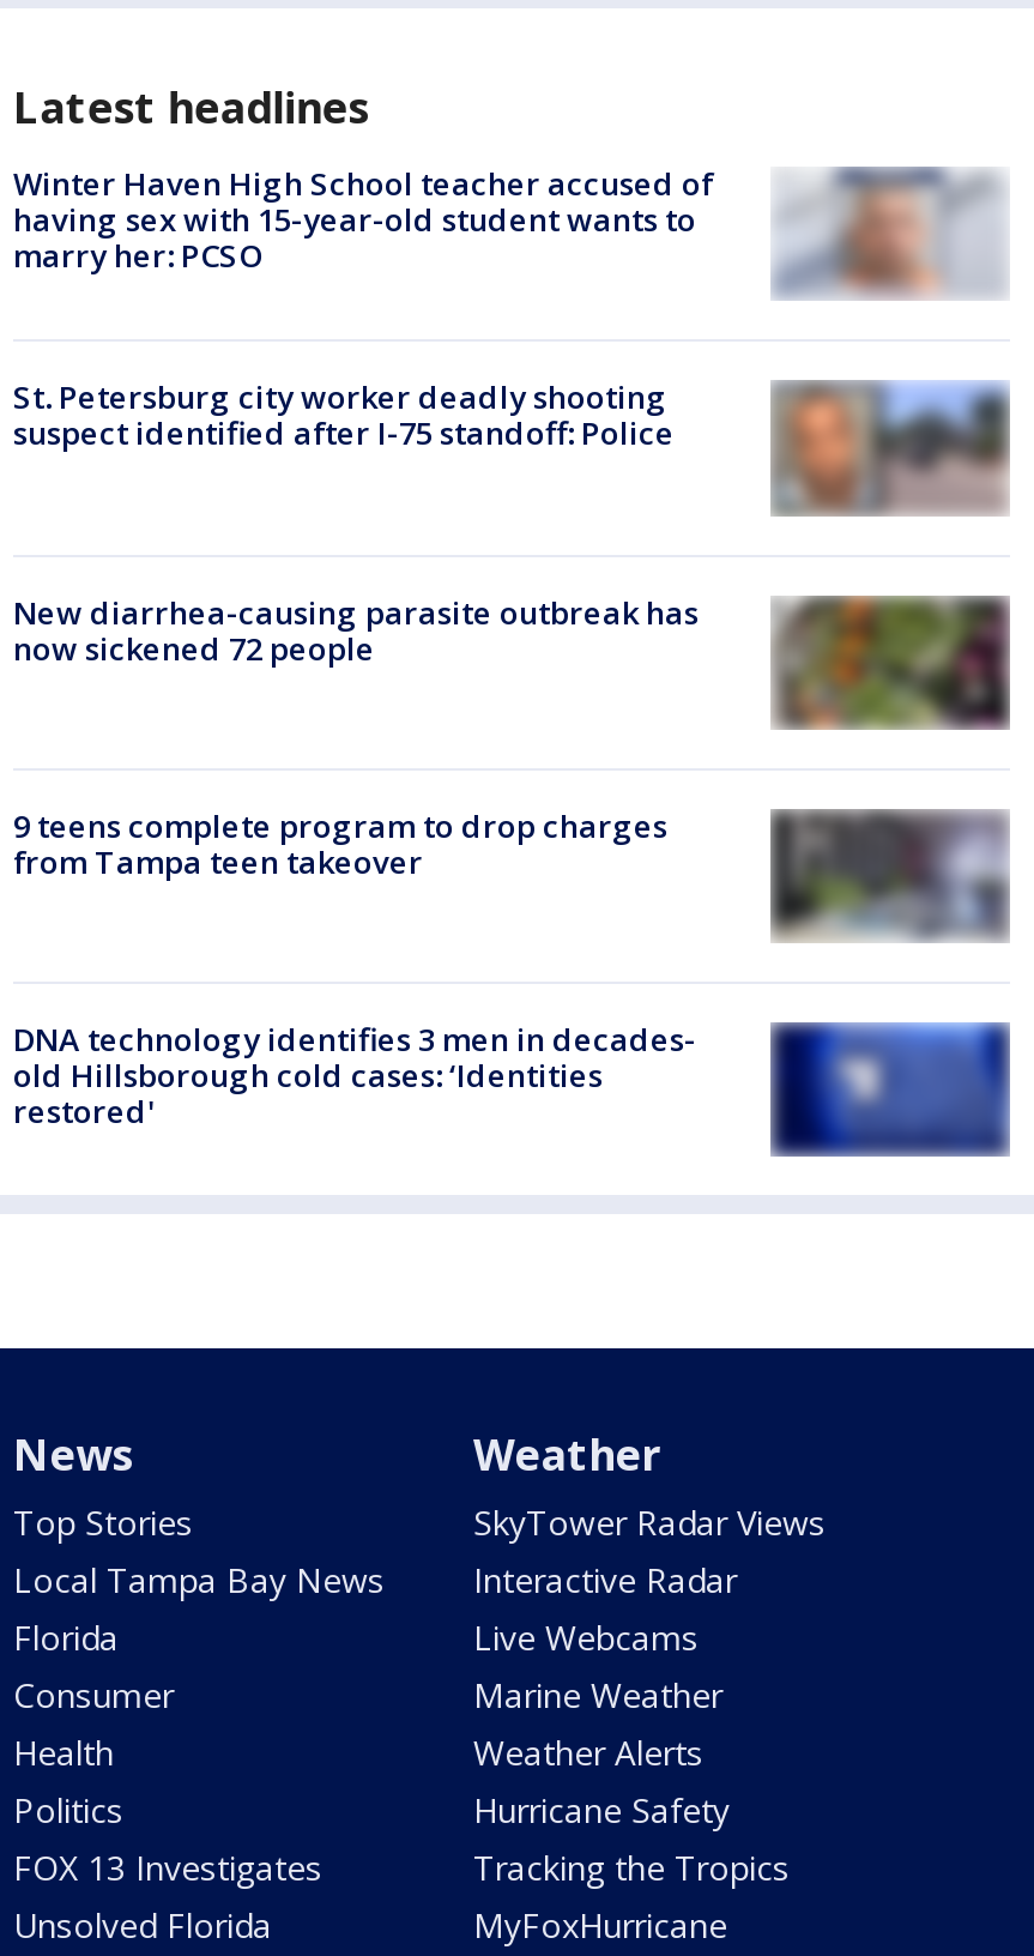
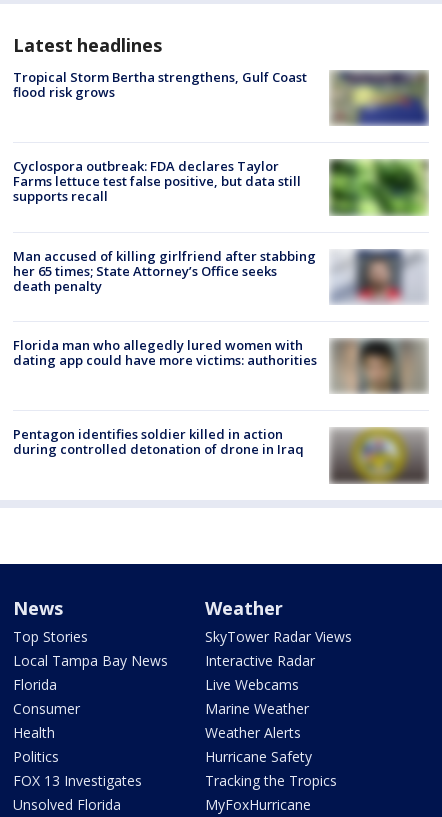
[13,162,1008,298] [image] | Winter Haven High School teacher accused of | having sex with 15-year-old student wants to | marry her: PCSO -> [13,68,429,126] [image] | Tropical Storm Bertha strengthens, Gulf Coast | flood risk grows
[13,376,675,455] St. Petersburg city worker deadly shooting | suspect identified after I-75 standoff: Police -> [13,157,301,205] Cyclospora outbreak: FDA declares Taylor | Farms lettuce test false positive, but data still | supports recall
[773,380,1010,517] [image] -> [330,159,429,216] [image]
[13,590,1010,730] [image] | New diarrhea-causing parasite outbreak has | now sickened 72 people -> [13,247,428,304] [image] | Man accused of killing girlfriend after stabbing | her 65 times; State Attorney’s Office seeks | death penalty
[13,803,667,883] 9 teens complete program to drop charges | from Tampa teen takeover -> [13,336,317,369] Florida man who allegedly lured women with | dating app could have more victims: authorities
[770,811,1008,941] [image] -> [330,340,427,394] [image]
[13,1017,1010,1157] [image] | DNA technology identifies 3 men in decades- | old Hillsborough cold cases: ‘Identities | restored' -> [13,425,429,484] [image] | Pentagon identifies soldier killed in action | during controlled detonation of drone in Iraq

